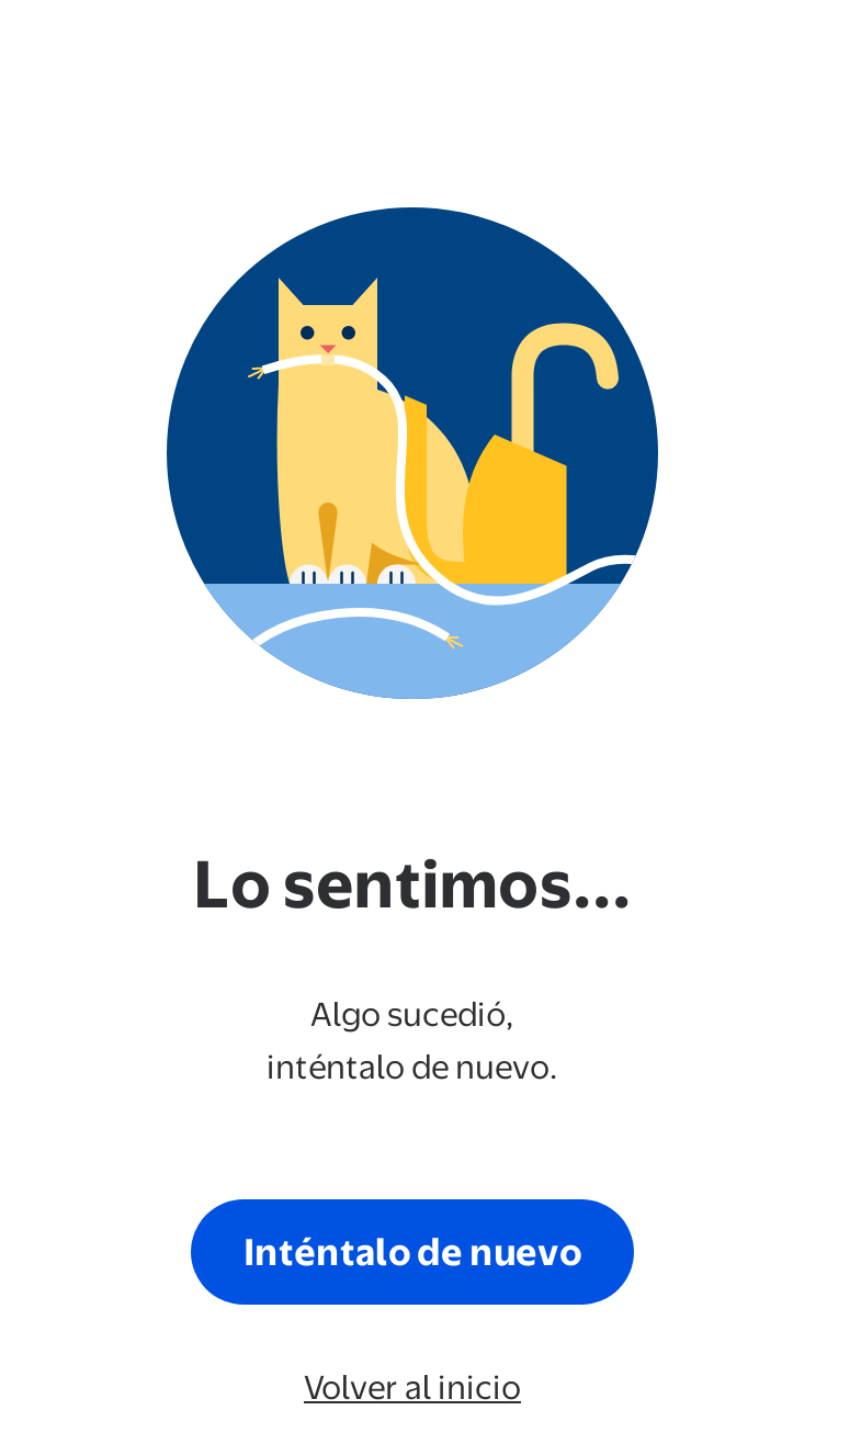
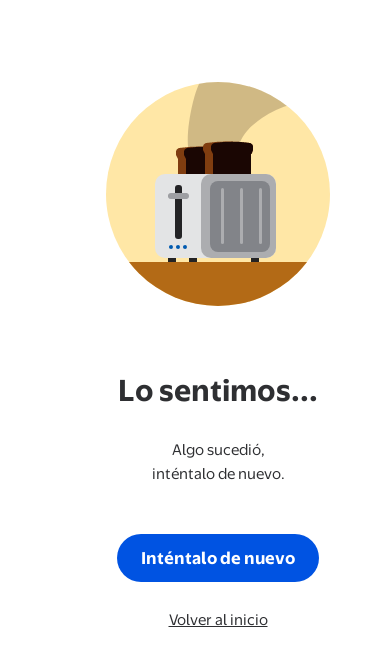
[165,205,660,701] [image] -> [106,82,330,307] [image]

